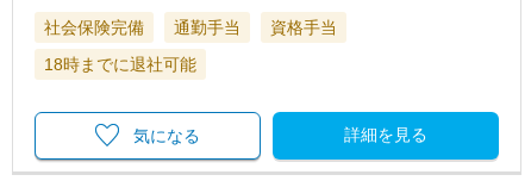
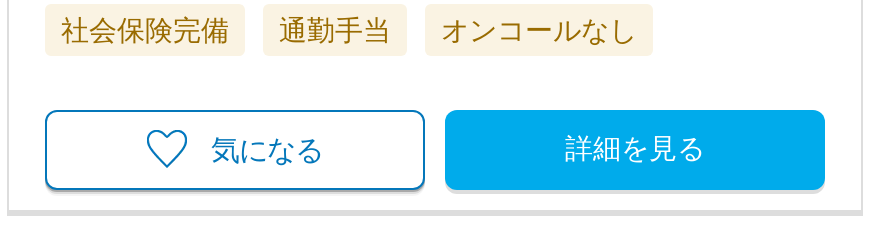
[44,18,337,74] 資格手当 | 18時までに退社可能 -> [441,14,637,46] オンコールなし

